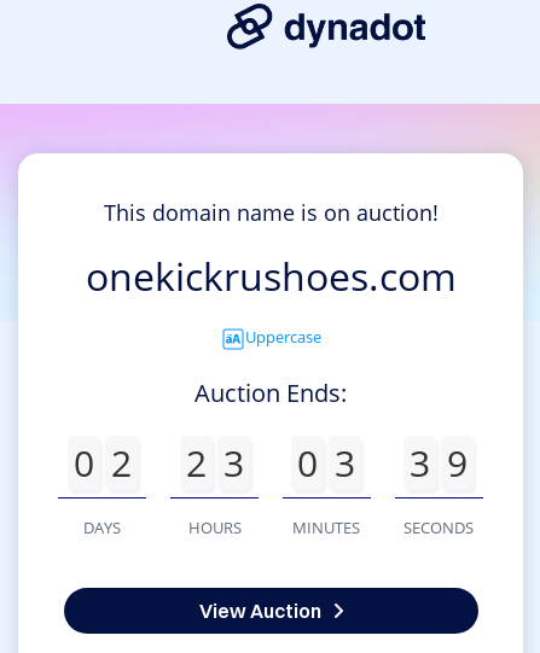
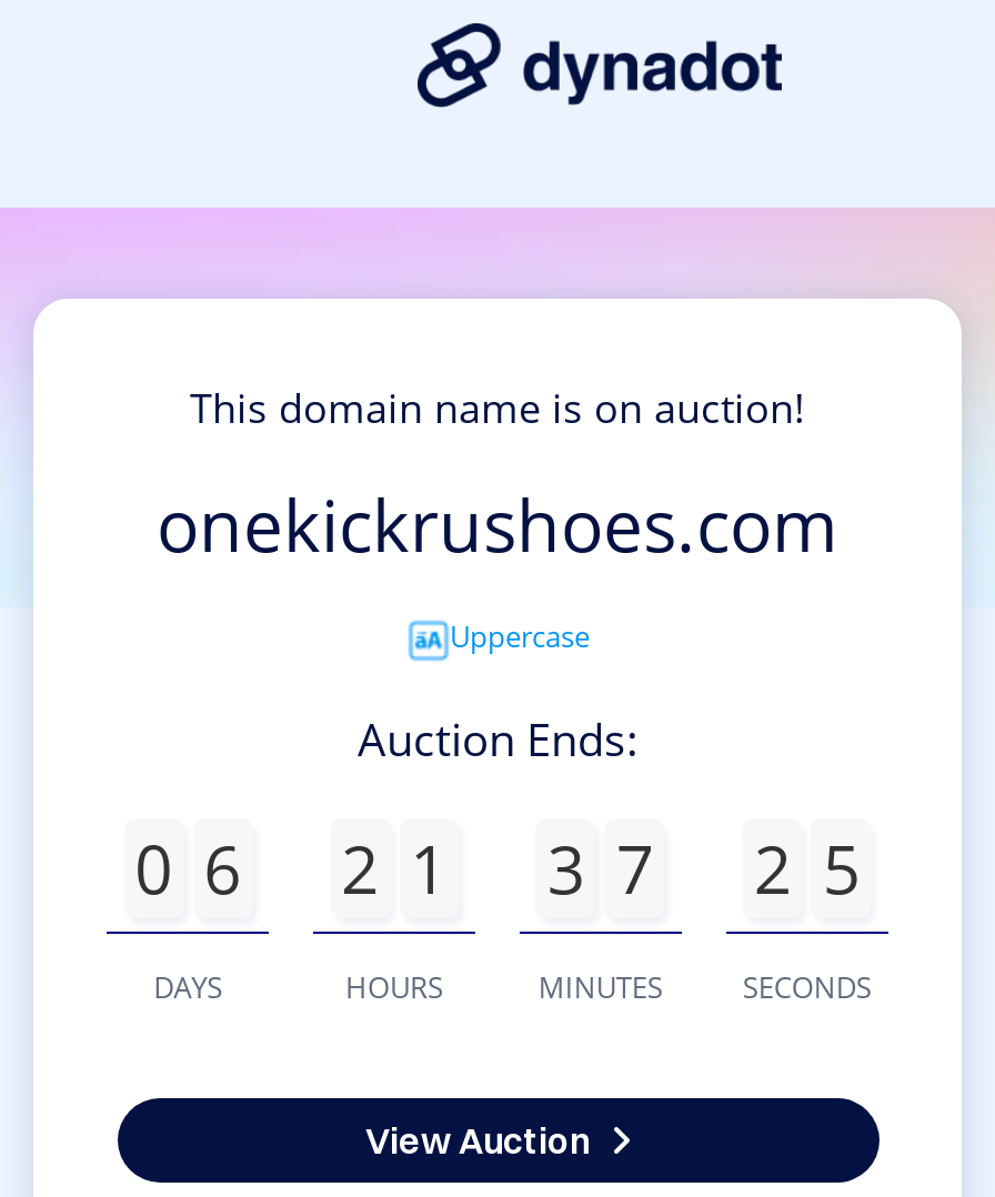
[73,438,131,488] 0 2 -> [135,823,241,914] 0 6
[185,438,243,488] 2 3 -> [341,823,448,914] 2 1
[298,438,356,488] 0 3 -> [547,823,654,914] 3 7
[410,438,468,488] 3 9 -> [754,823,860,914] 2 5

